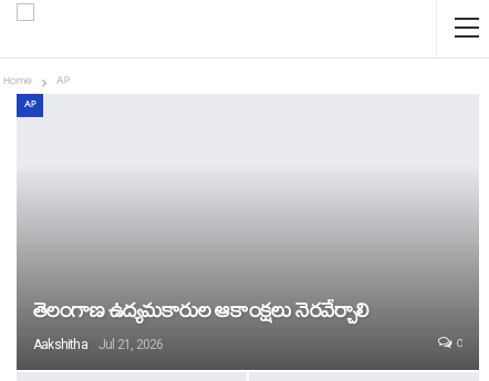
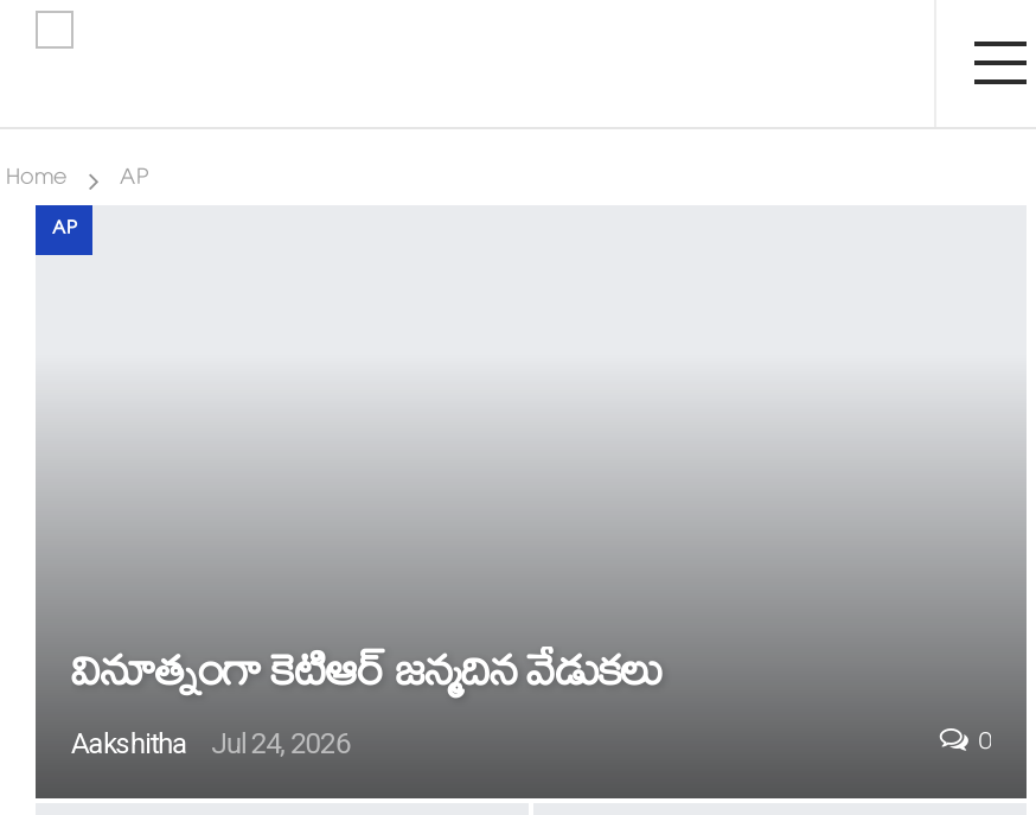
[33,297,369,332] తెలంగాణ ఉద్యమకారుల ఆకాంక్షలు నెరవేర్చాలి -> [71,643,673,716] వినూత్నంగా కెటిఆర్ జన్మదిన వేడుకలు
[33,337,163,353] Aakshitha Jul 21, 2026 -> [71,728,349,761] Aakshitha Jul 24, 2026

